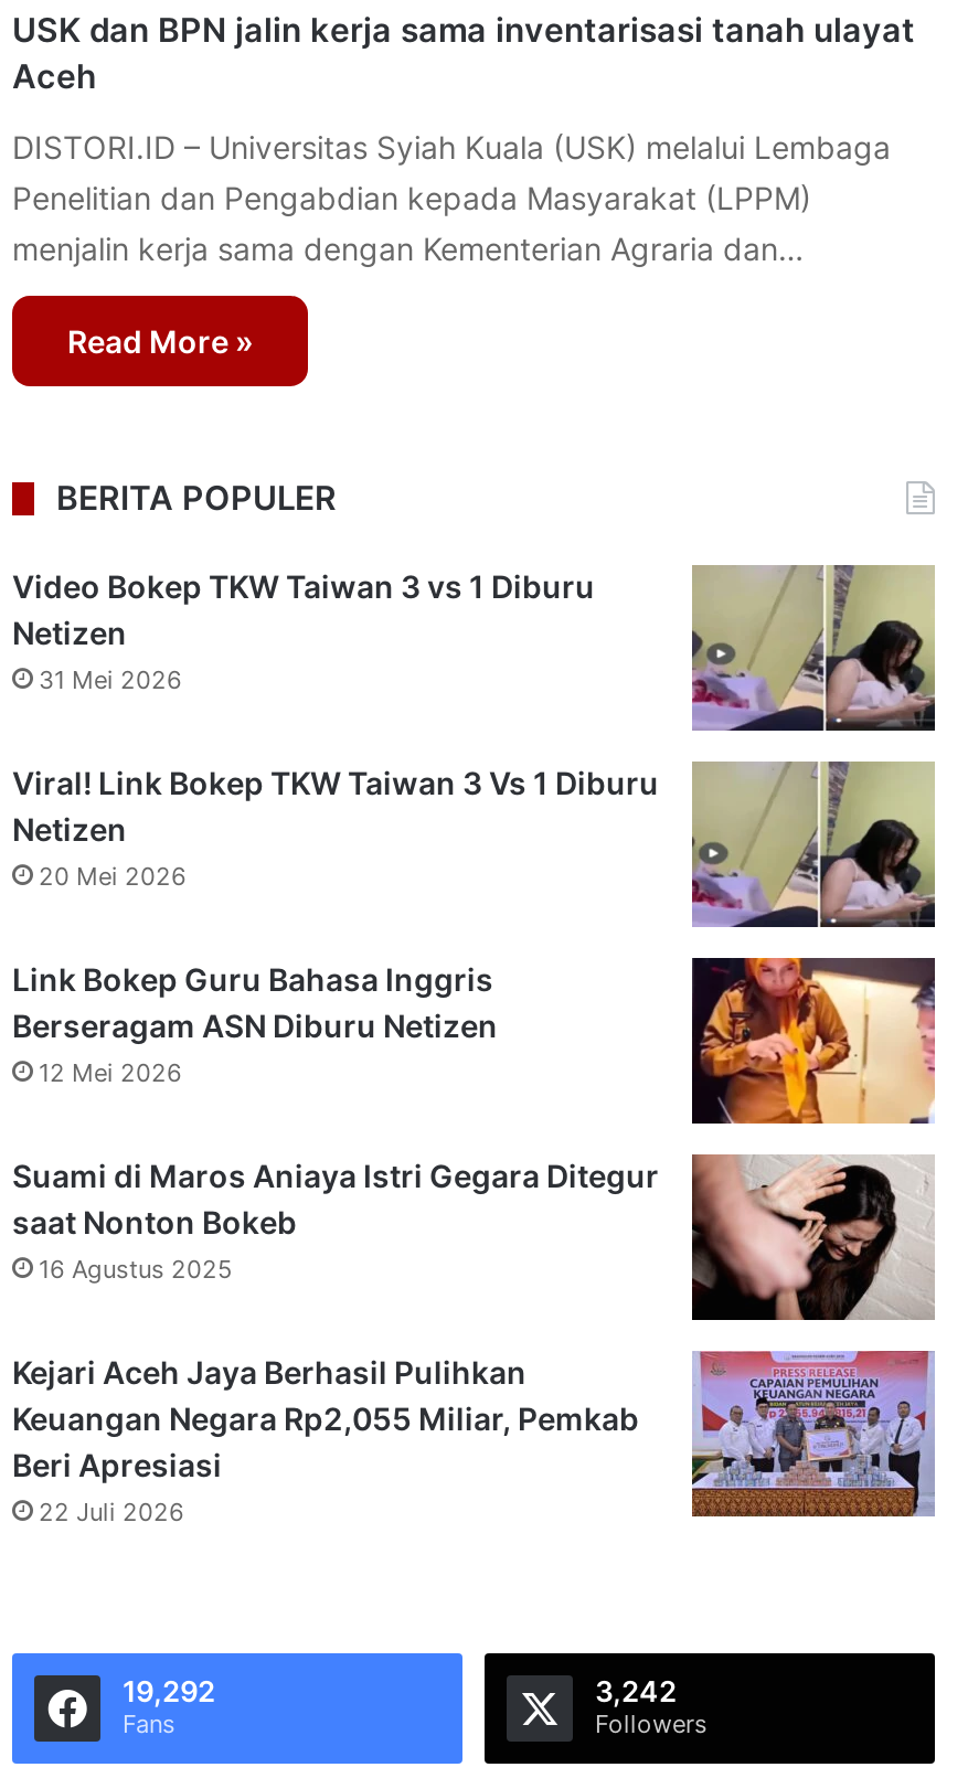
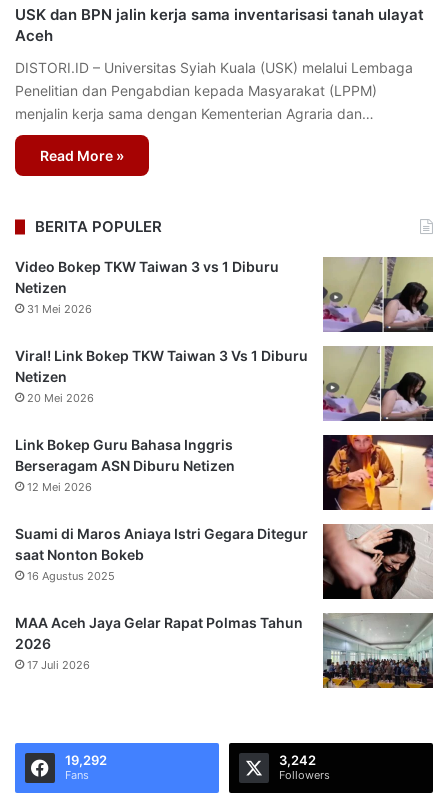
[12,1351,933,1528] [image] | Kejari Aceh Jaya Berhasil Pulihkan | Keuangan Negara Rp2,055 Miliar, Pemkab | Beri Apresiasi | 22 Juli 2026 -> [15,612,433,689] [image] | MAA Aceh Jaya Gelar Rapat Polmas Tahun | 2026 | 17 Juli 2026

